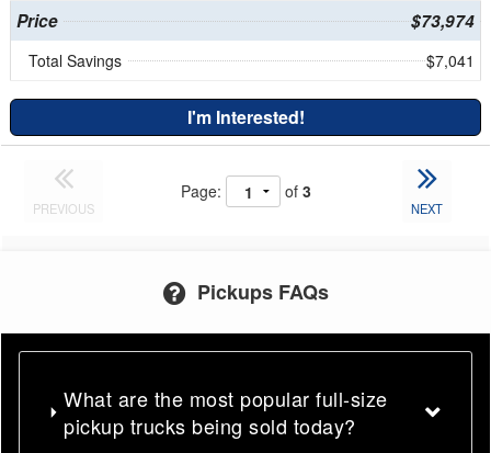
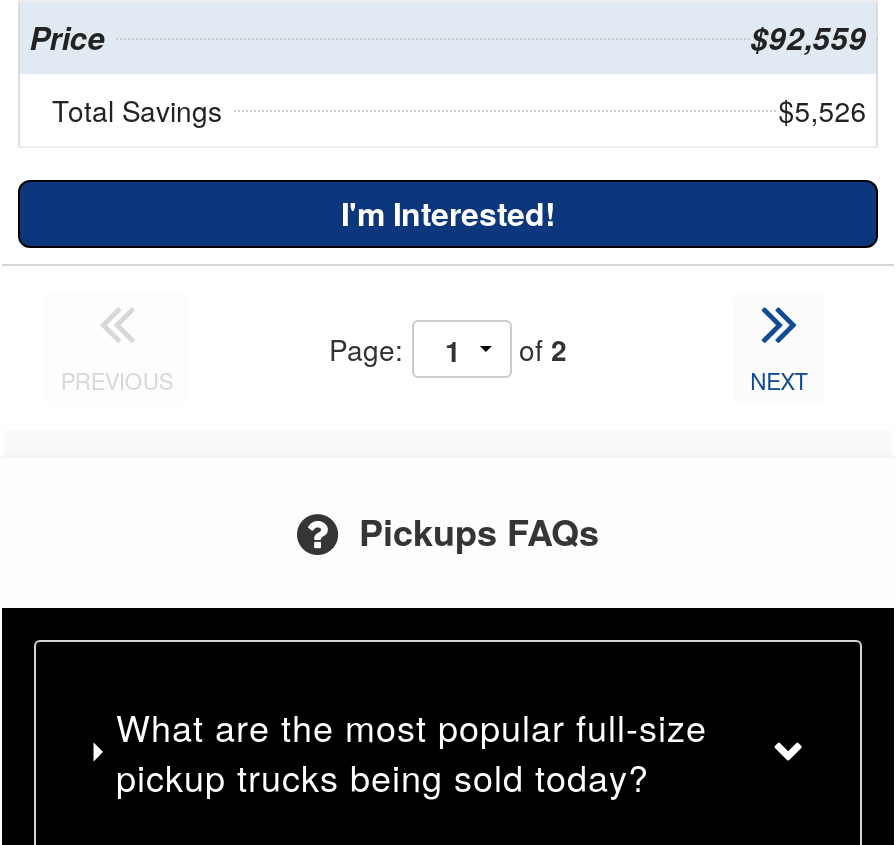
[411,9,475,33] $73,974 -> [750,17,866,61] $92,559
[427,50,475,72] $7,041 -> [778,91,866,131] $5,526
[280,181,311,203] of 3 -> [511,330,567,370] of 2

